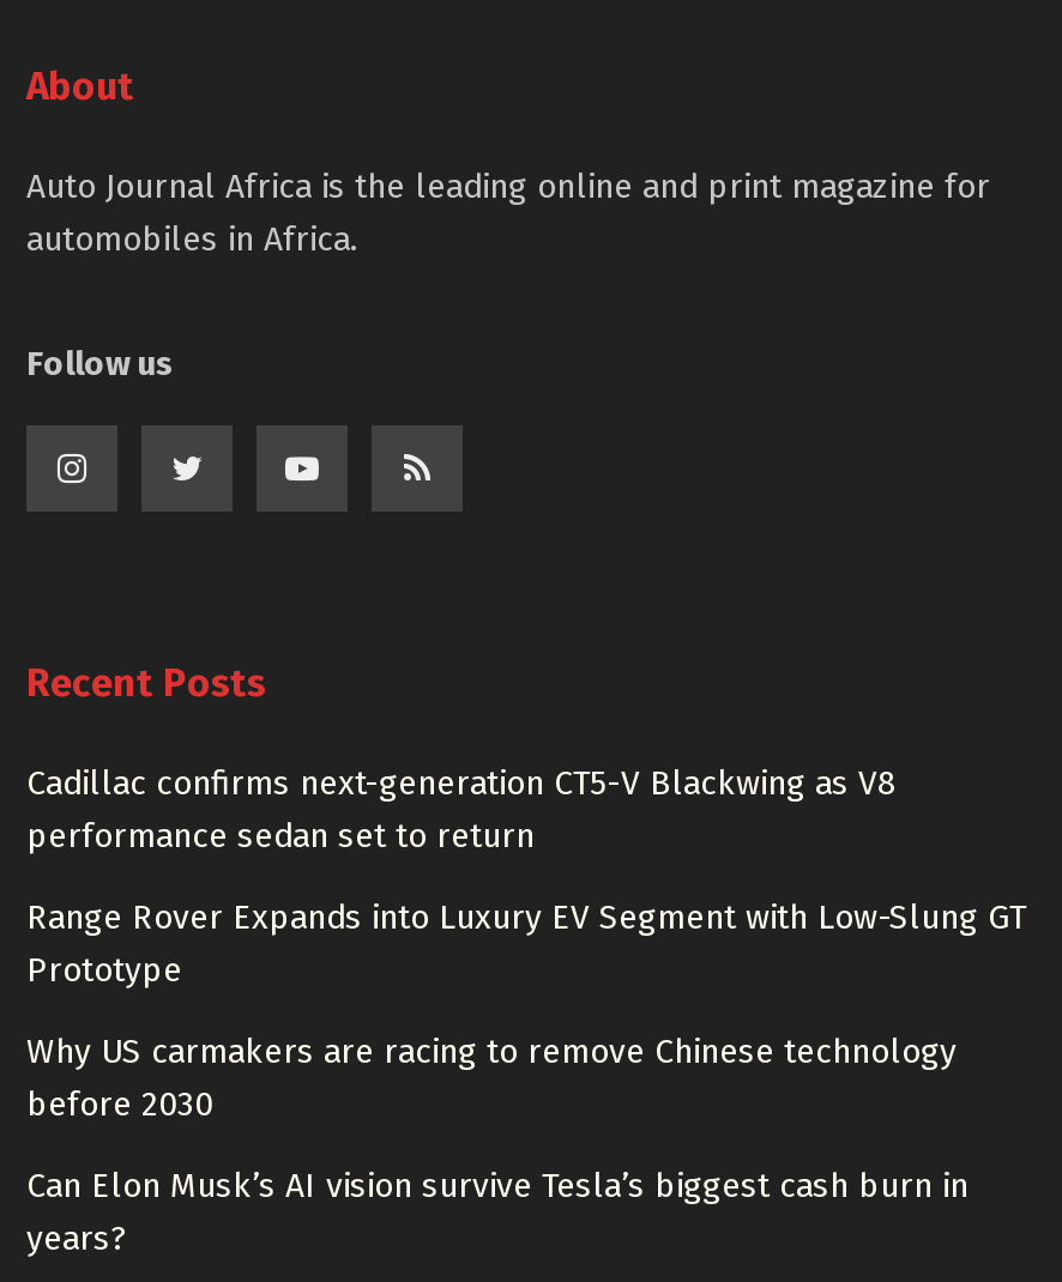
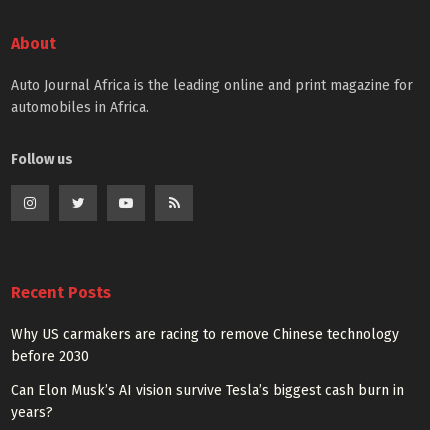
[26,764,1026,992] Cadillac confirms next-generation CT5-V Blackwing as V8 | performance sedan set to return | Range Rover Expands into Luxury EV Segment with Low-Slung GT | Prototype -> none

